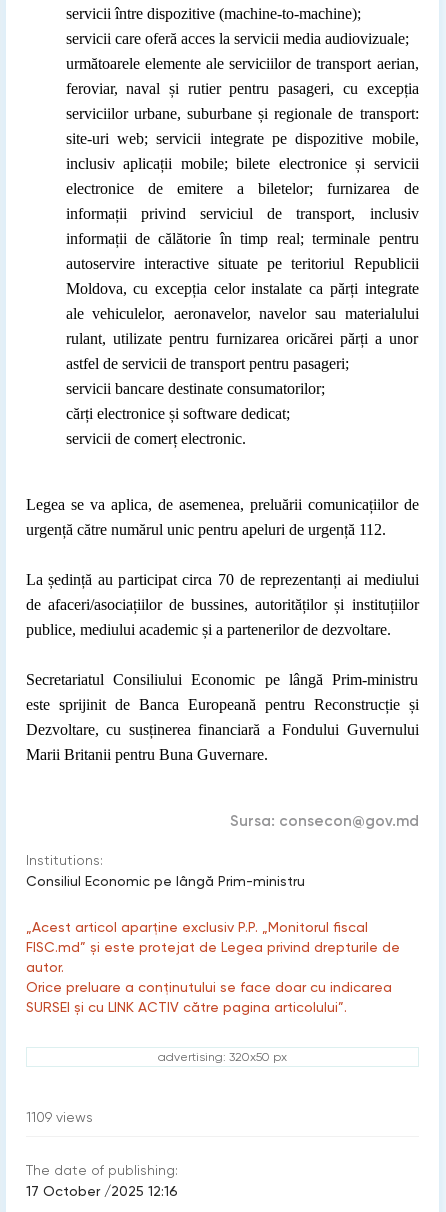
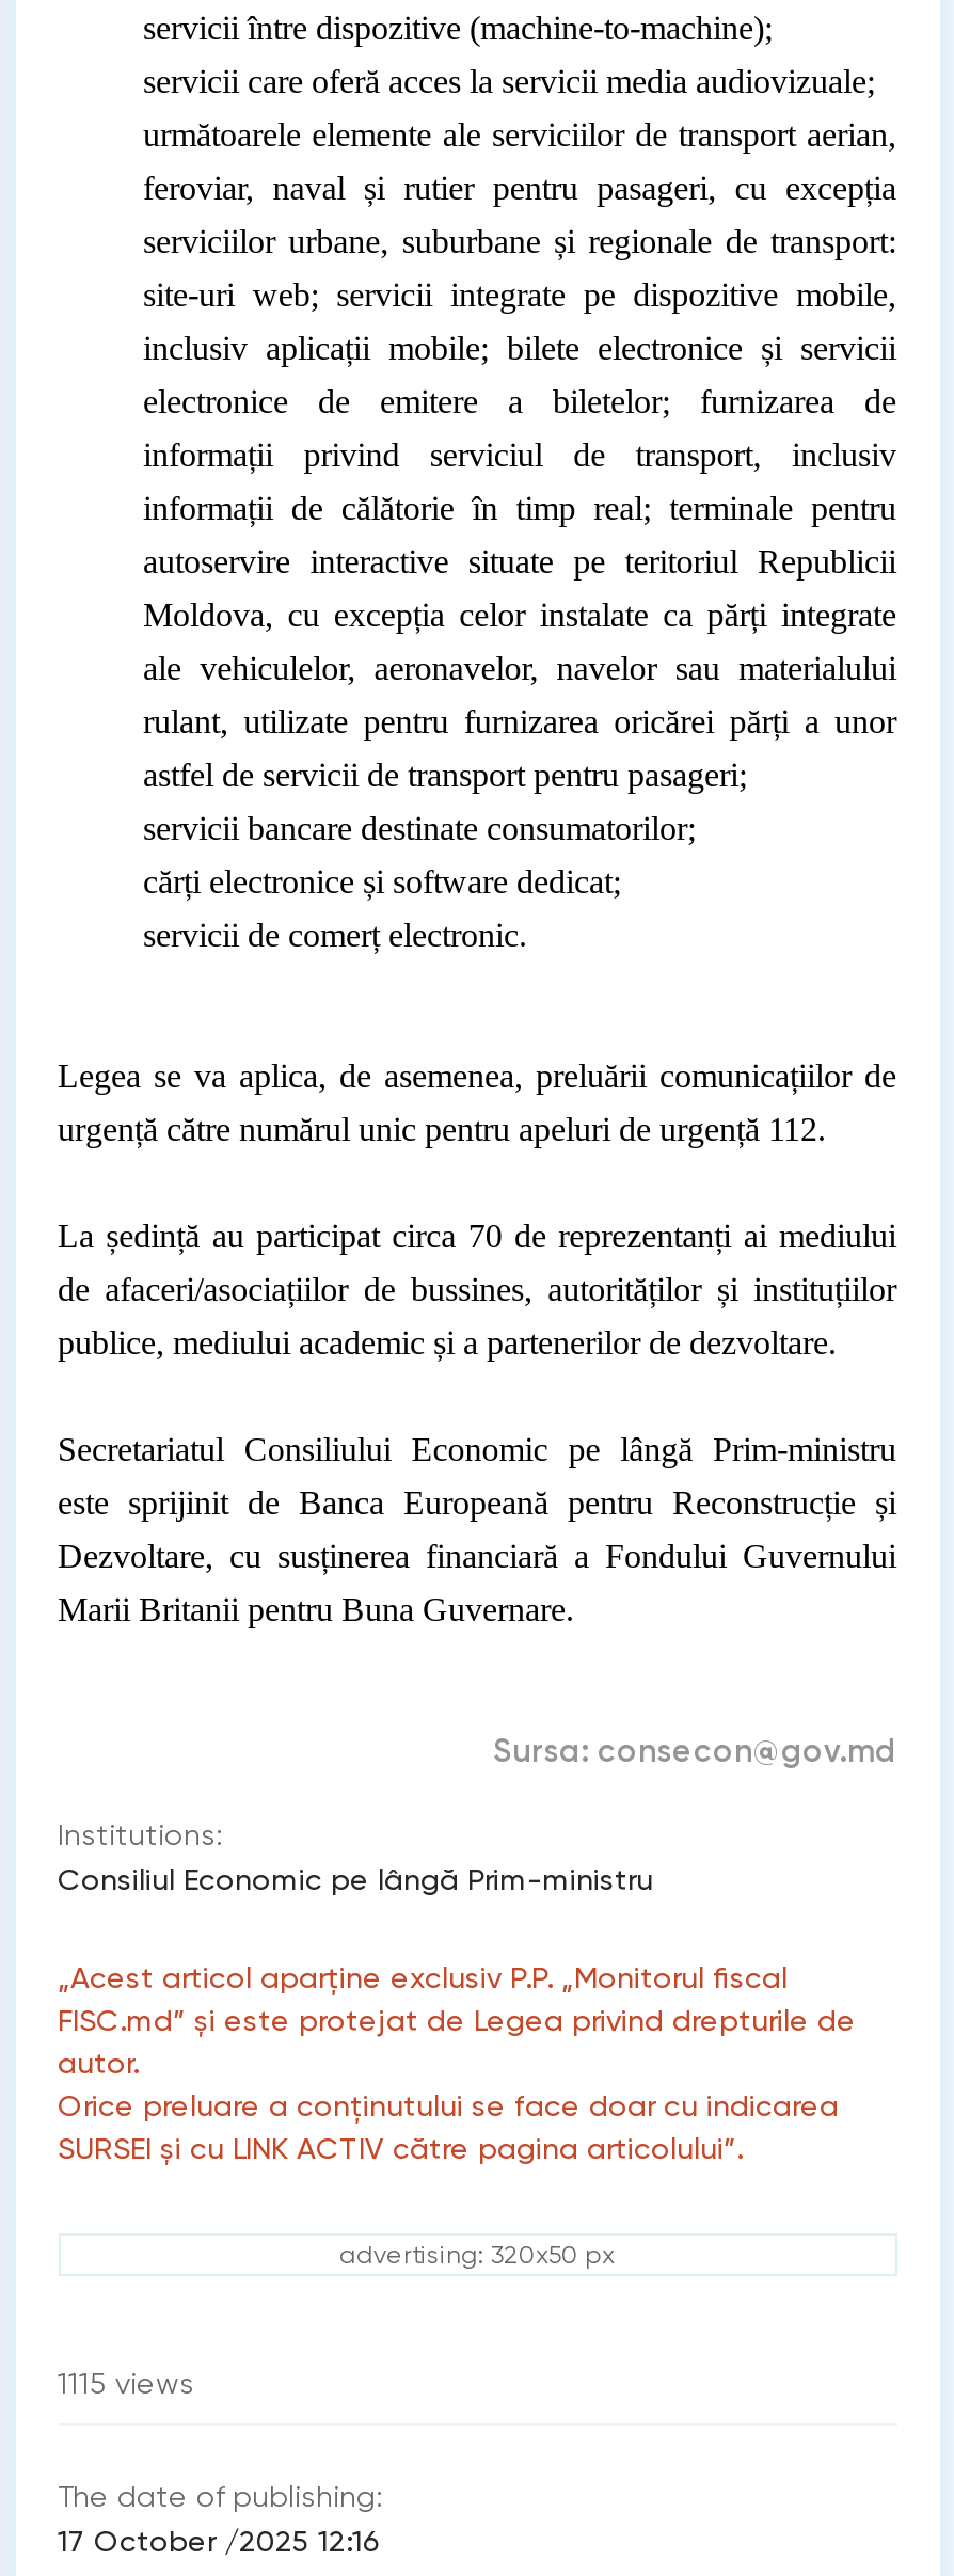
[25,1109,92,1125] 1109 views -> [58,2366,194,2400] 1115 views

